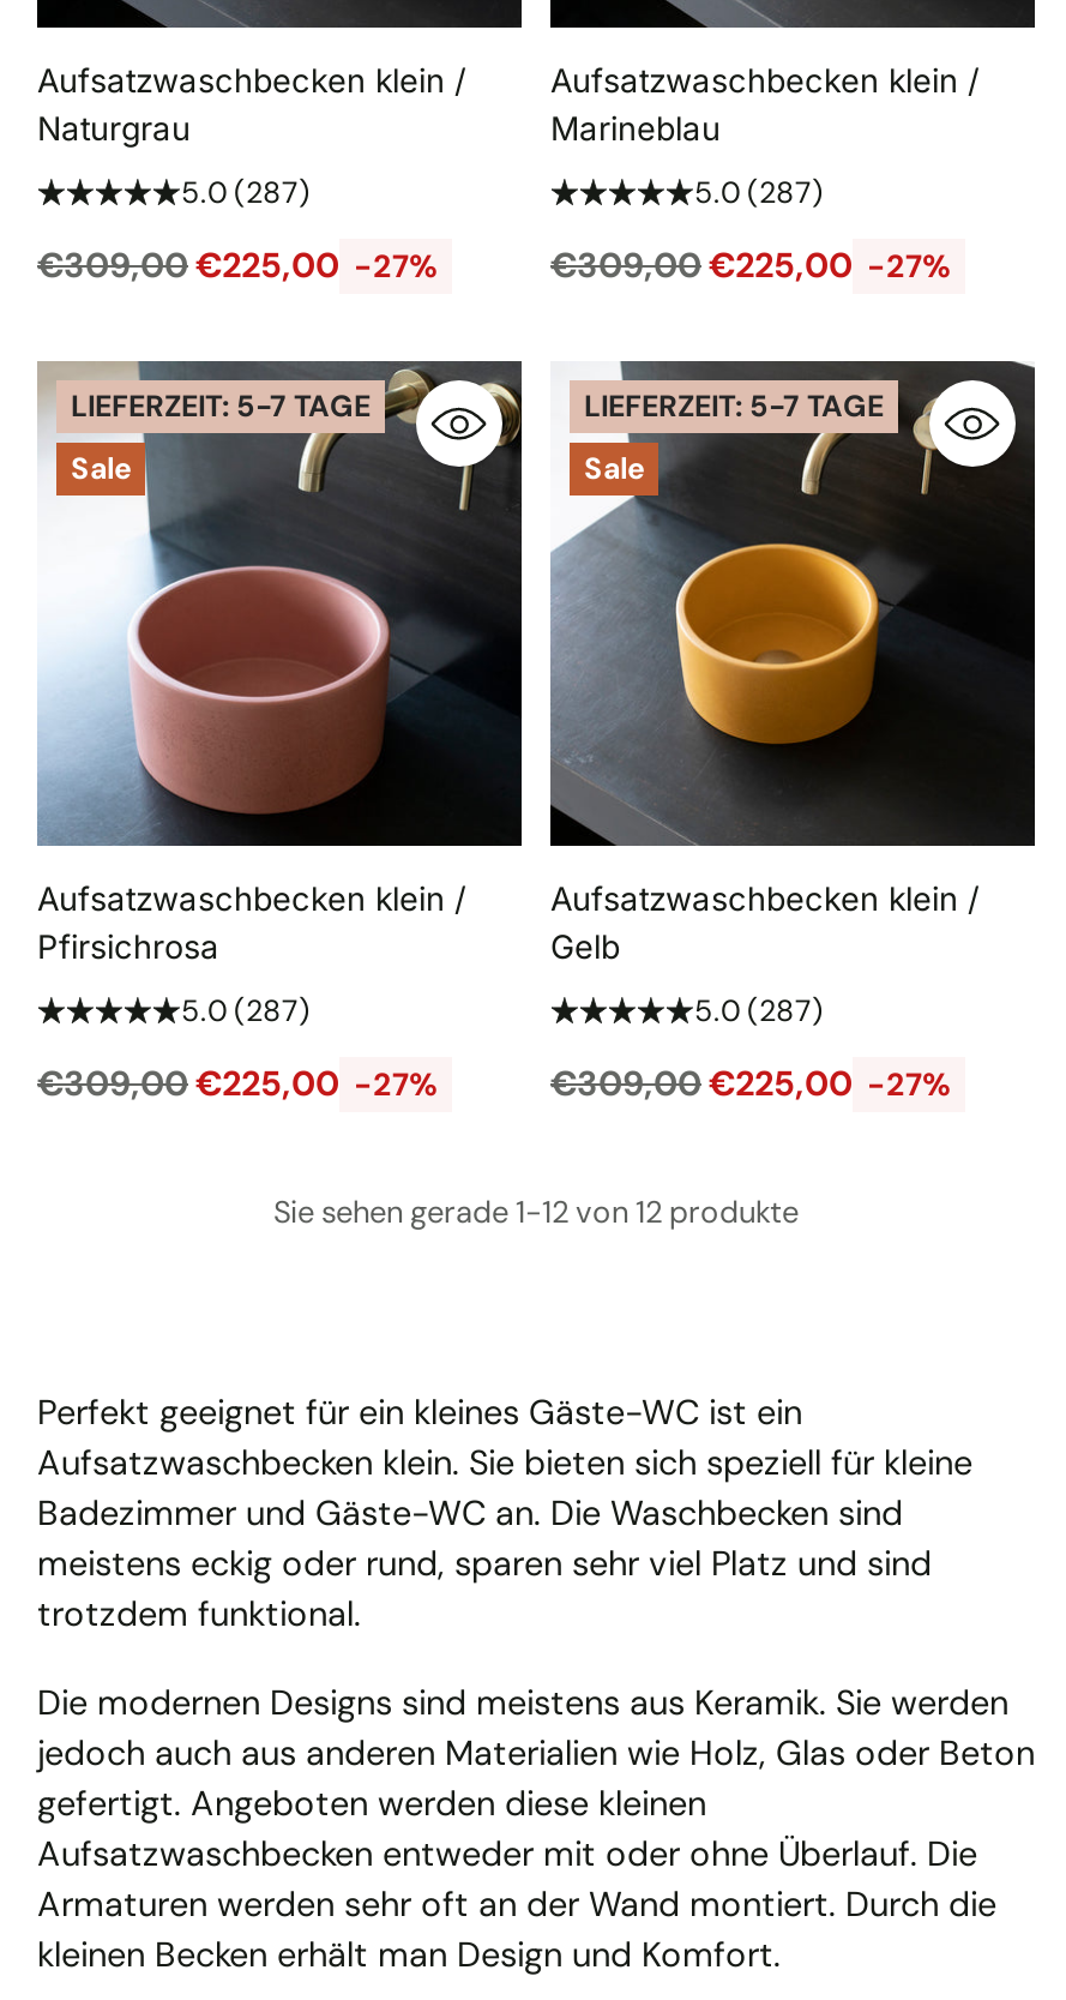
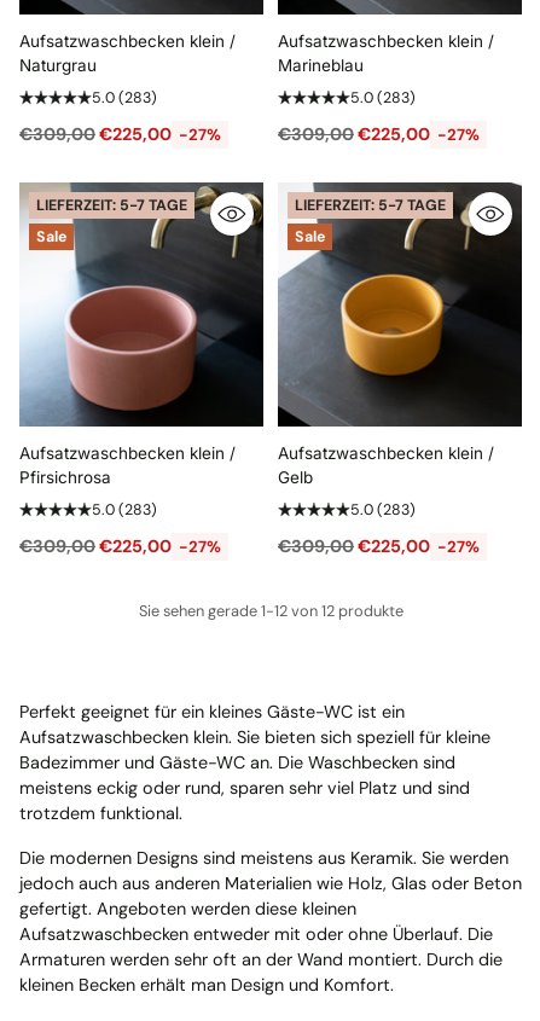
[181,175,311,213] 5.0 (287) -> [92,88,157,107] 5.0 (283)
[694,175,824,213] 5.0 (287) -> [350,88,416,107] 5.0 (283)
[181,993,311,1031] 5.0 (287) -> [92,500,157,519] 5.0 (283)
[694,993,824,1031] 5.0 (287) -> [350,500,416,519] 5.0 (283)

